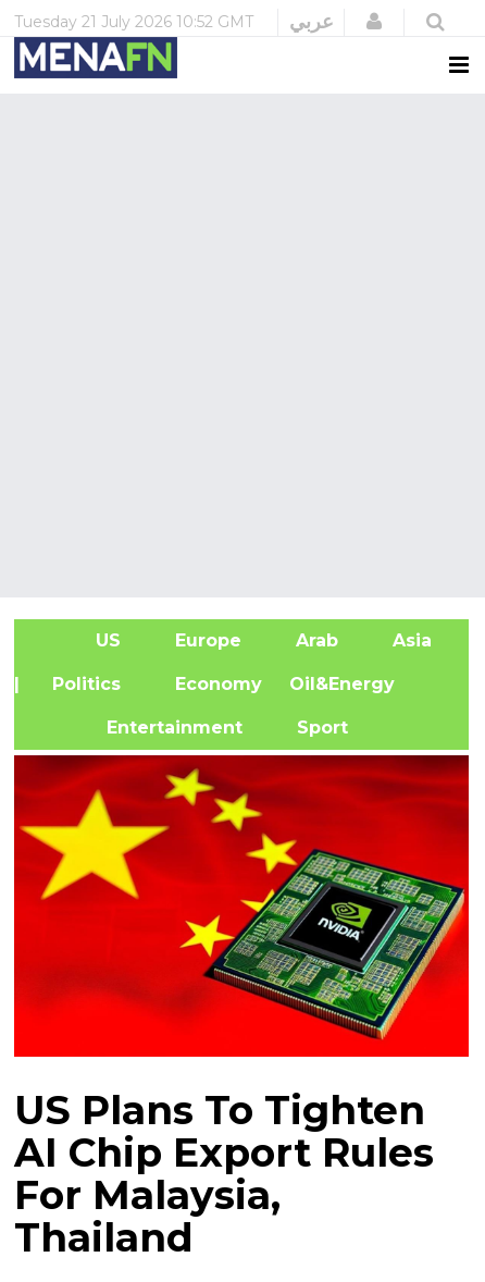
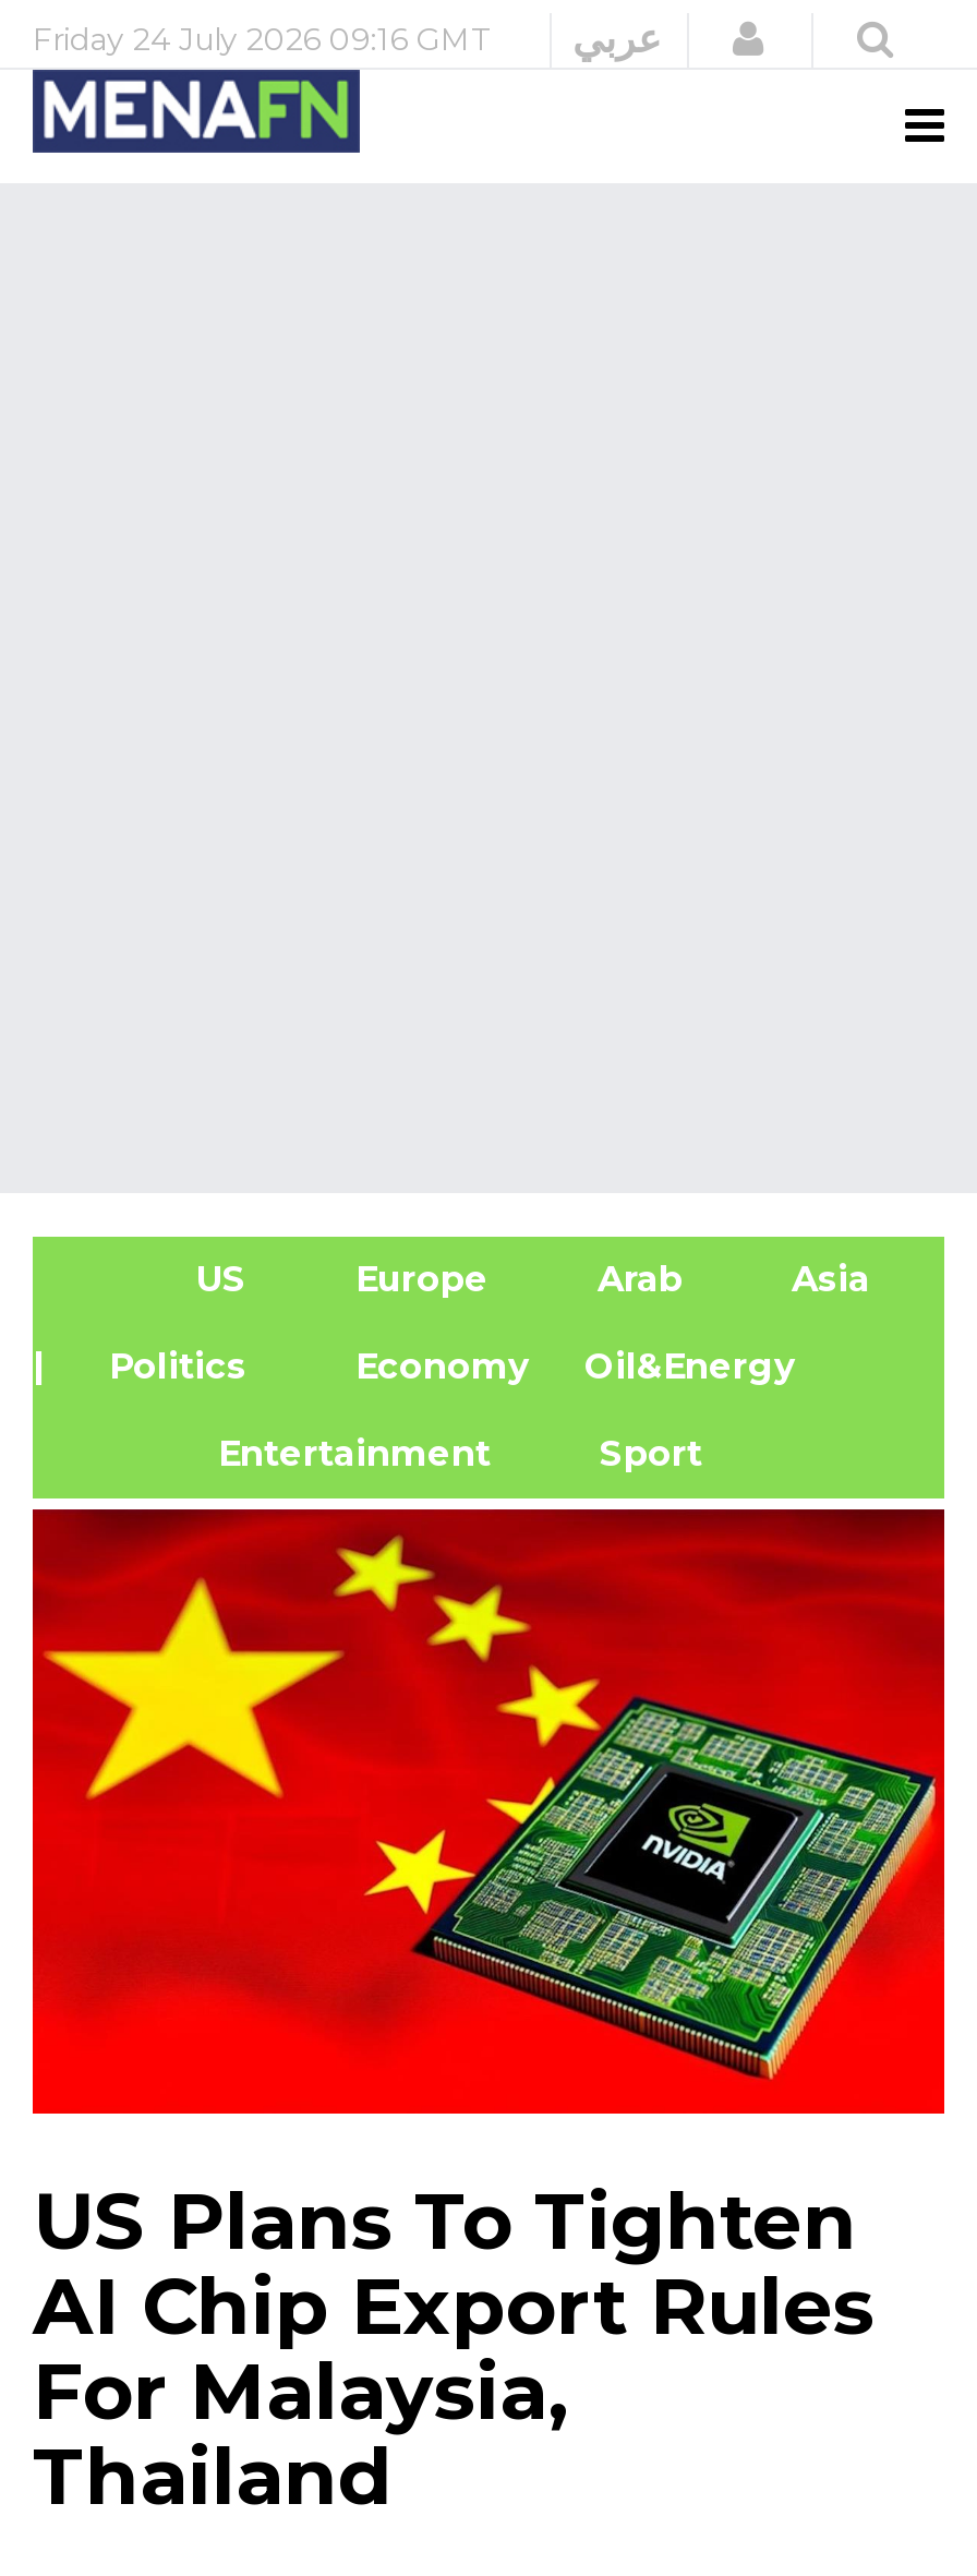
[14,12,253,32] Tuesday 21 July 2026 10:52 GMT -> [33,20,489,59] Friday 24 July 2026 09:16 GMT

